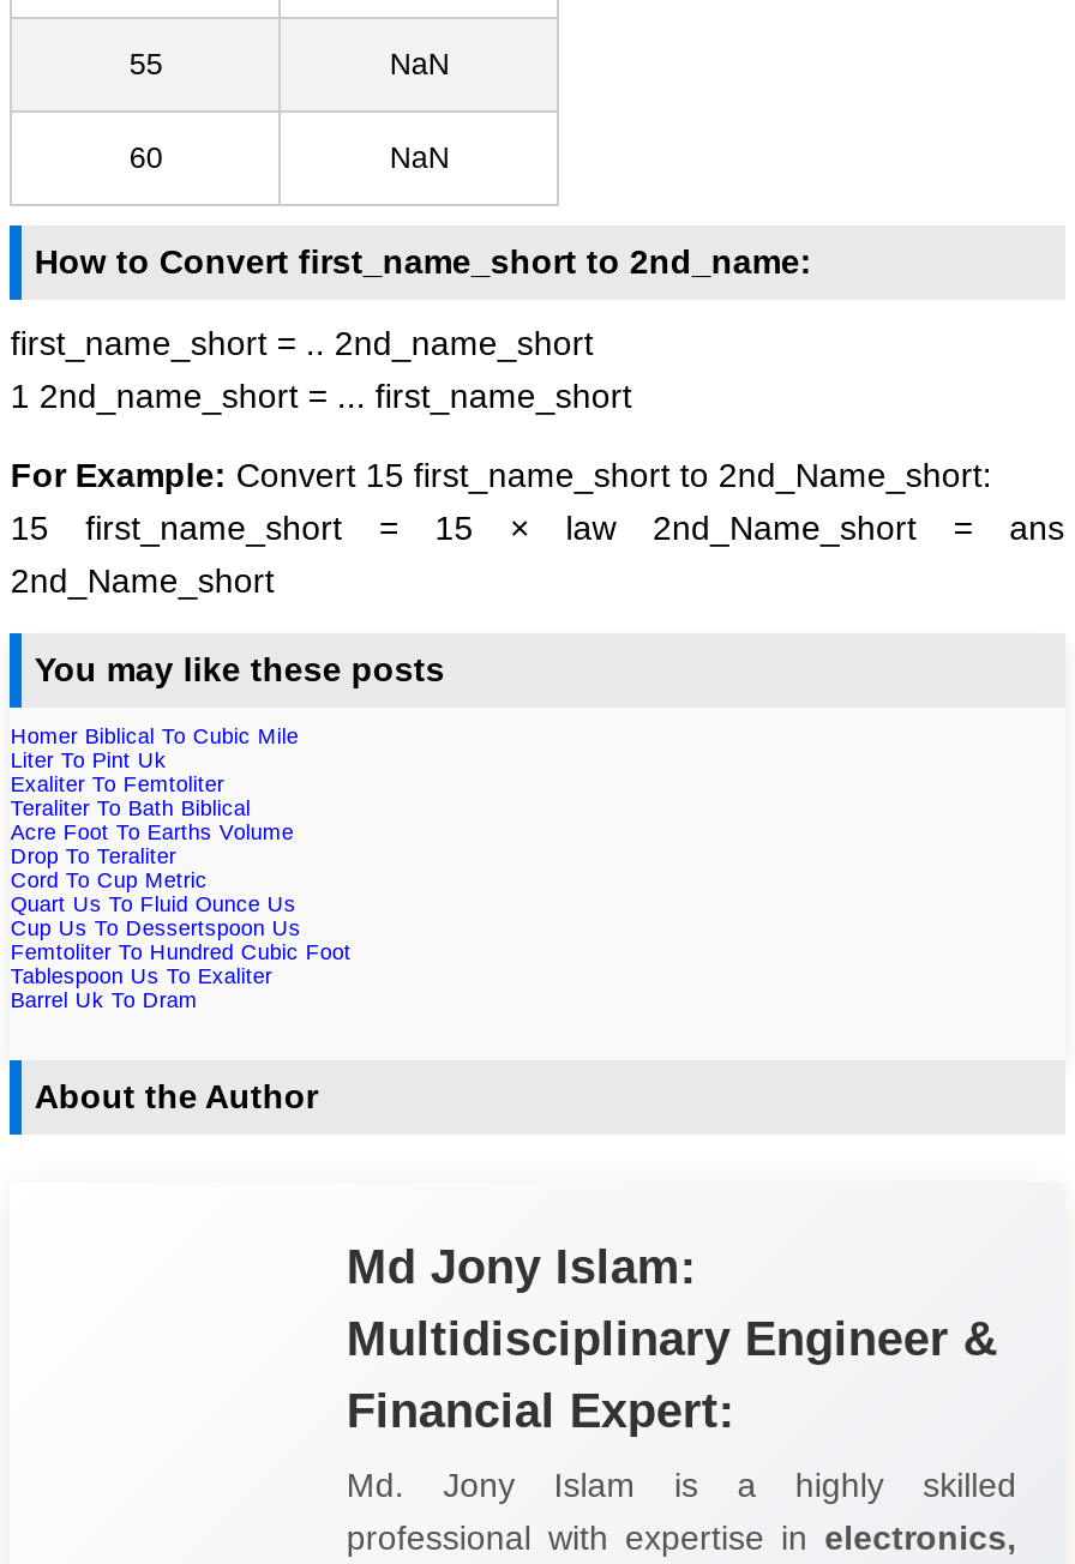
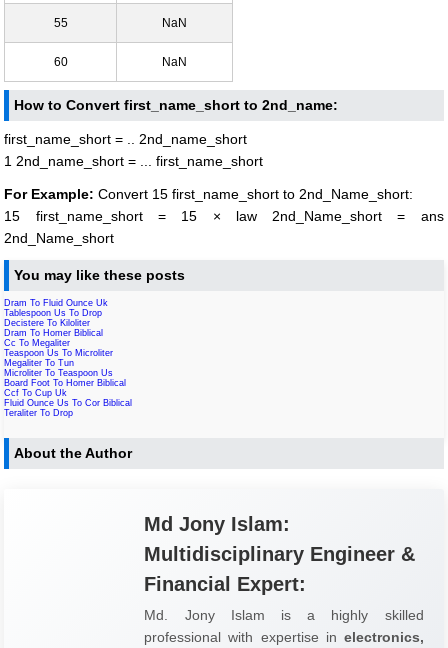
[11,723,351,1011] Homer Biblical To Cubic Mile | Liter To Pint Uk | Exaliter To Femtoliter | Teraliter To Bath Biblical | Acre Foot To Earths Volume | Drop To Teraliter | Cord To Cup Metric | Quart Us To Fluid Ounce Us | Cup Us To Dessertspoon Us | Femtoliter To Hundred Cubic Foot | Tablespoon Us To Exaliter | Barrel Uk To Dram -> [4,298,132,418] Dram To Fluid Ounce Uk | Tablespoon Us To Drop | Decistere To Kiloliter | Dram To Homer Biblical | Cc To Megaliter | Teaspoon Us To Microliter | Megaliter To Tun | Microliter To Teaspoon Us | Board Foot To Homer Biblical | Ccf To Cup Uk | Fluid Ounce Us To Cor Biblical | Teraliter To Drop

